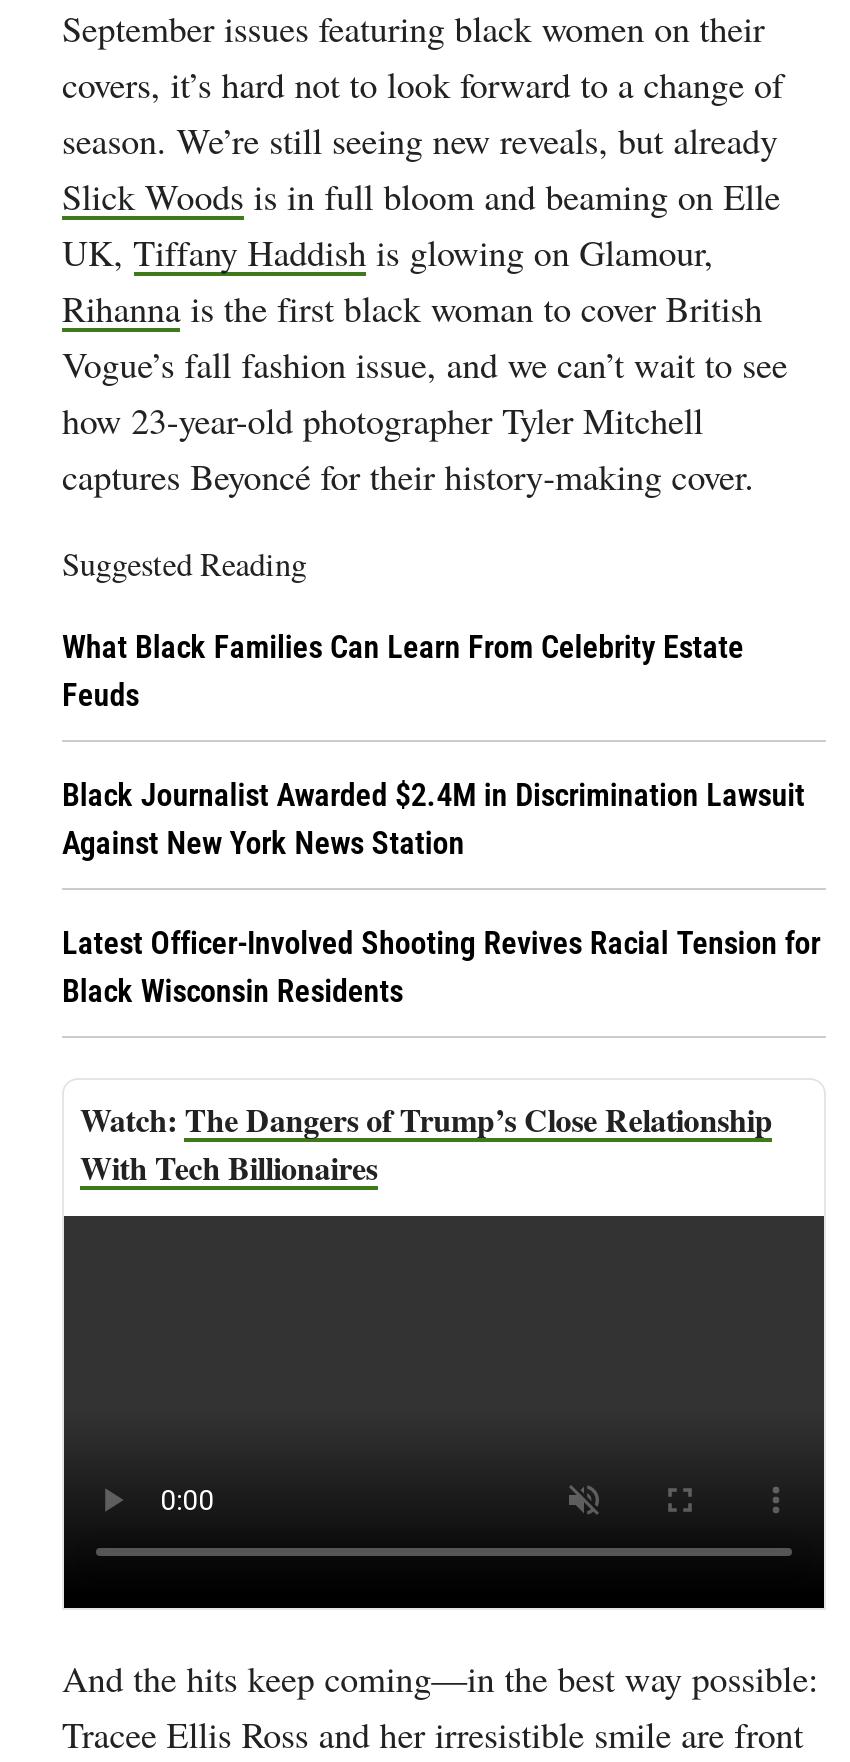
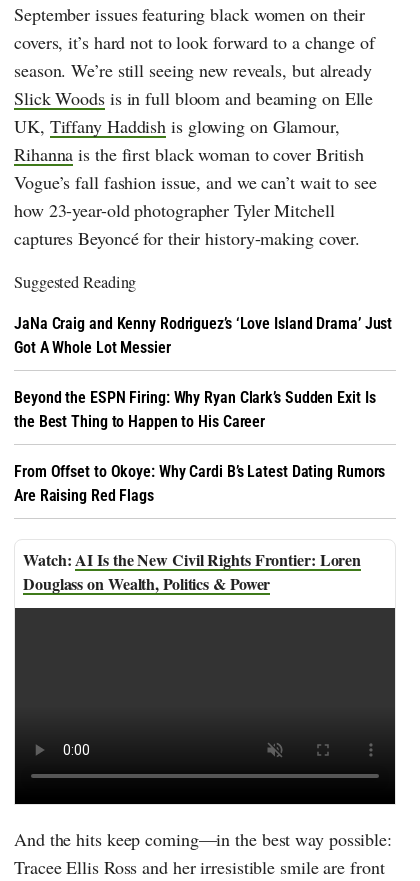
[62,628,744,714] What Black Families Can Learn From Celebrity Estate | Feuds -> [14,314,392,357] JaNa Craig and Kenny Rodriguez’s ‘Love Island Drama’ Just | Got A Whole Lot Messier
[62,776,805,862] Black Journalist Awarded $2.4M in Discrimination Lawsuit | Against New York News Station -> [14,388,375,431] Beyond the ESPN Firing: Why Ryan Clark’s Sudden Exit Is | the Best Thing to Happen to His Career
[62,924,820,1010] Latest Officer-Involved Shooting Revives Racial Tension for | Black Wisconsin Residents -> [14,462,385,505] From Offset to Okoye: Why Cardi B’s Latest Dating Rumors | Are Raising Red Flags
[80,1096,772,1190] The Dangers of Trump’s Close Relationship | With Tech Billionaires -> [23,548,361,595] AI Is the New Civil Rights Frontier: Loren | Douglass on Wealth, Politics & Power

